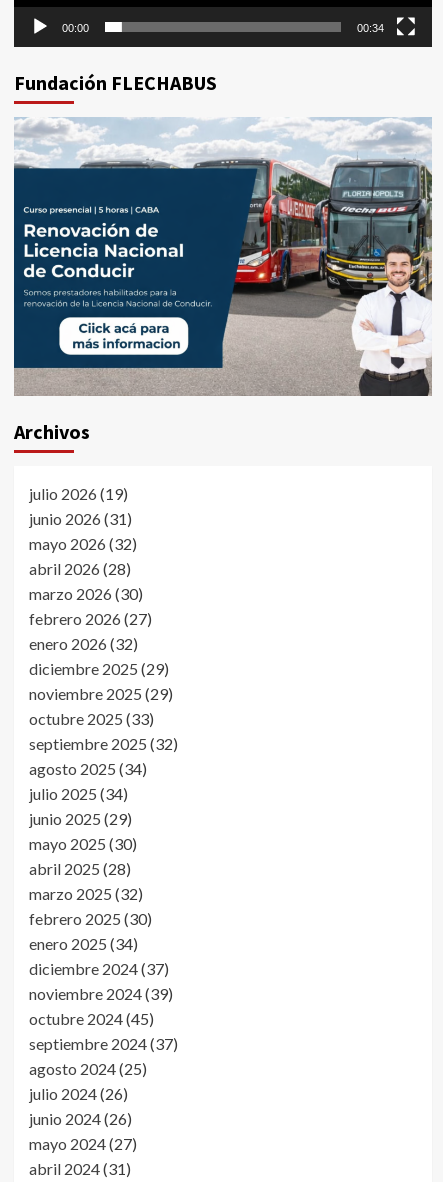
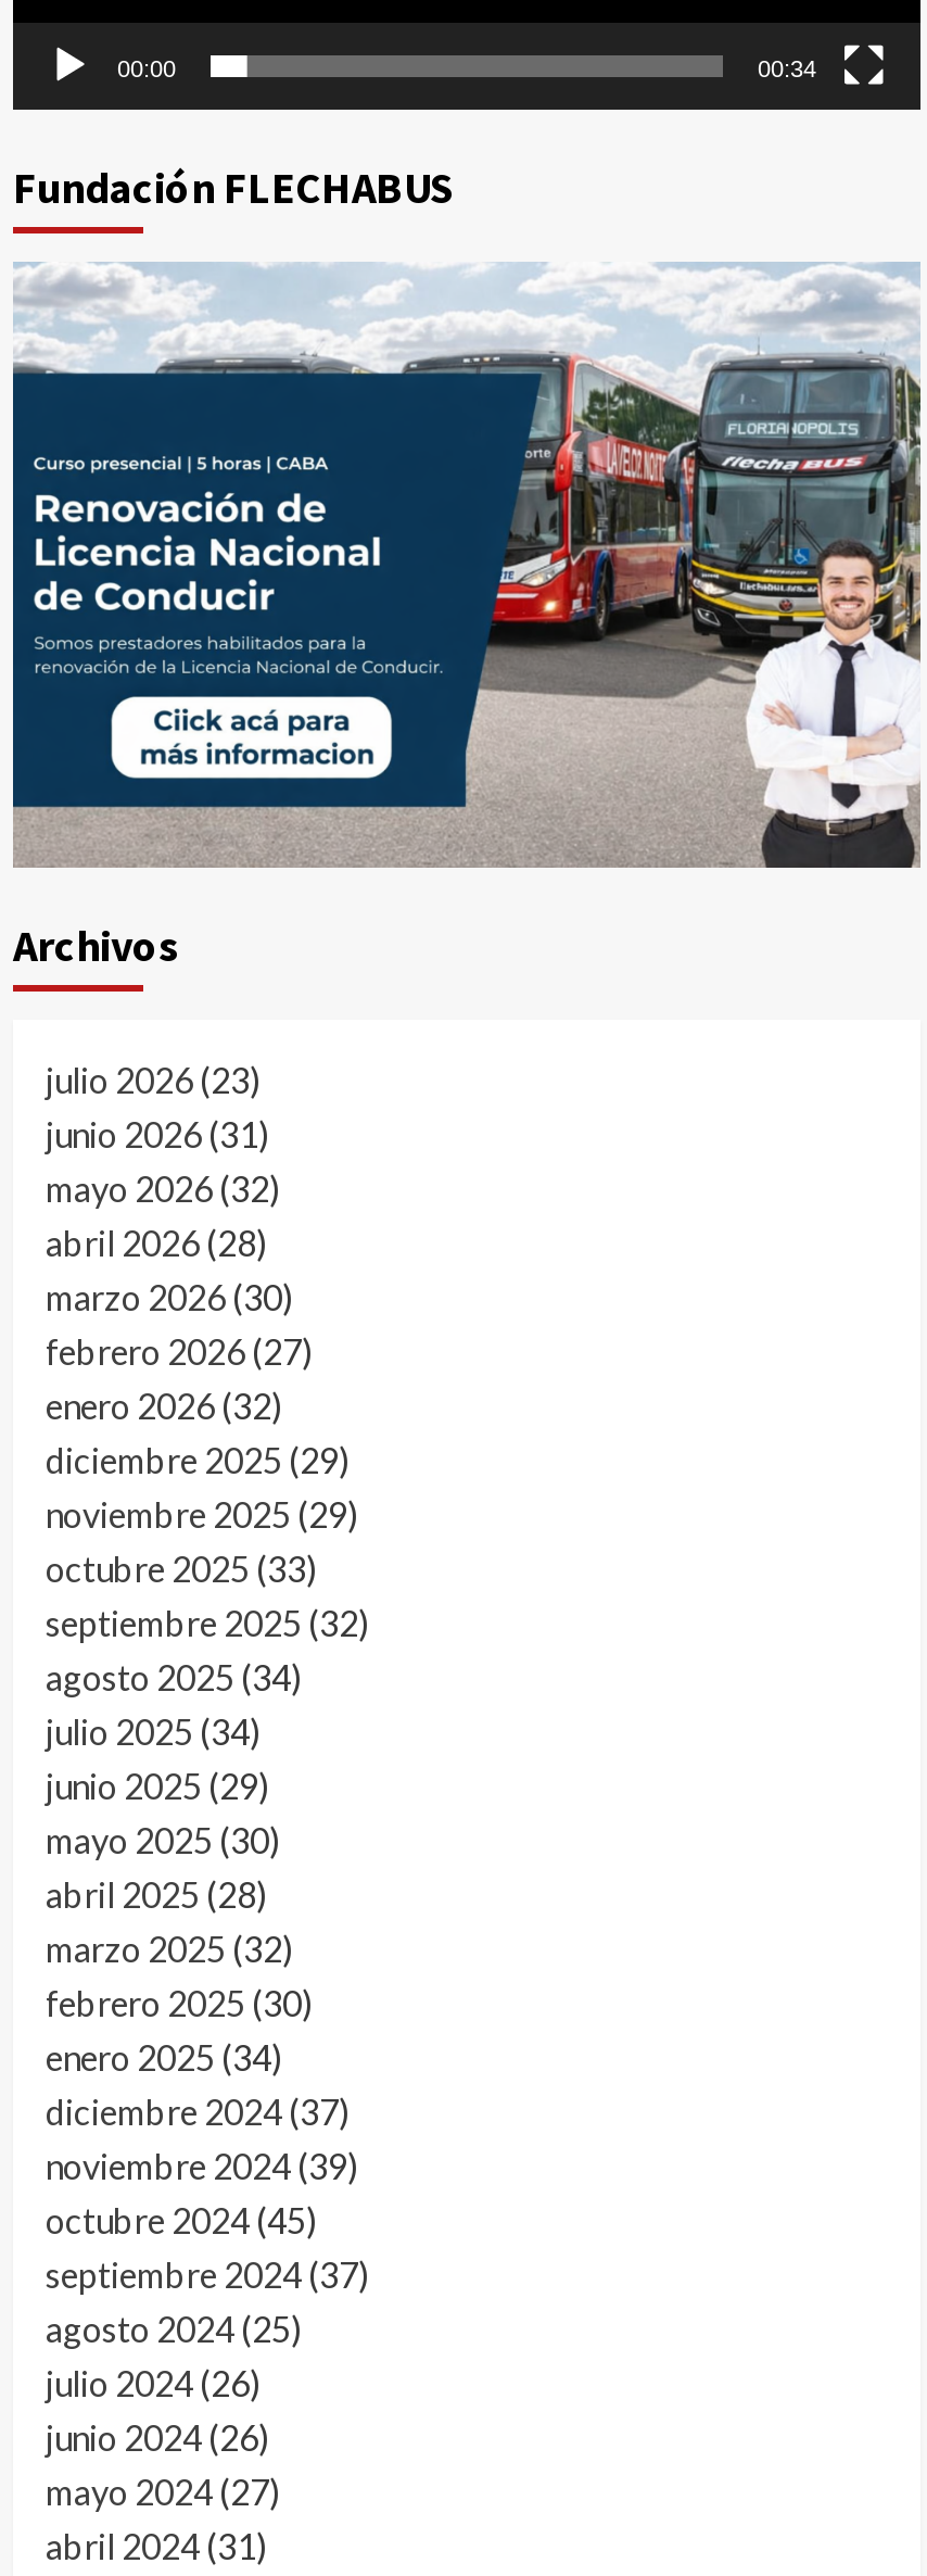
[29,484,128,503] julio 2026 (19) -> [46,1058,261,1100] julio 2026 (23)

